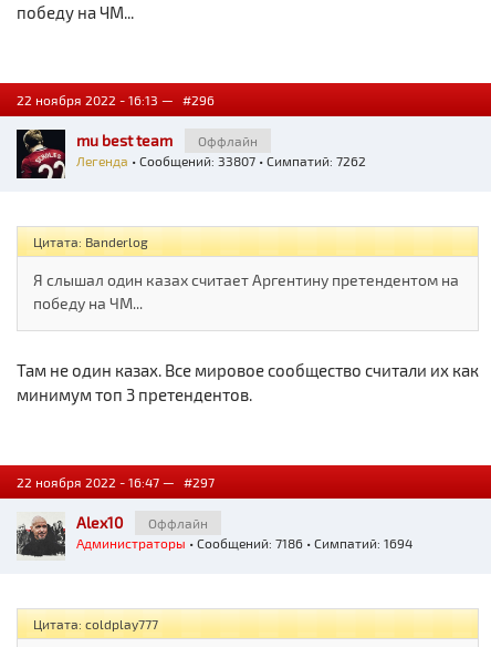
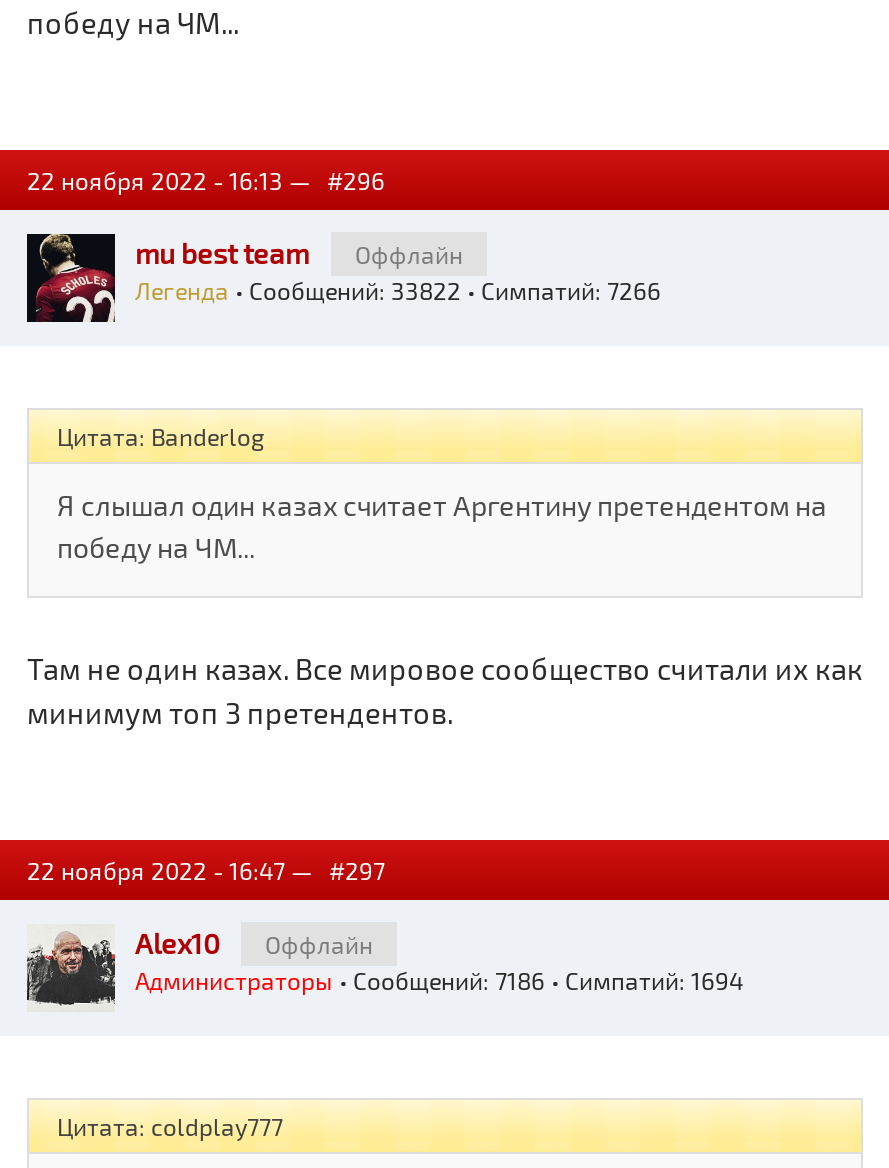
[76,153,366,168] Легенда • Сообщений: 33807 • Симпатий: 7262 -> [135,276,661,304] Легенда • Сообщений: 33822 • Симпатий: 7266

